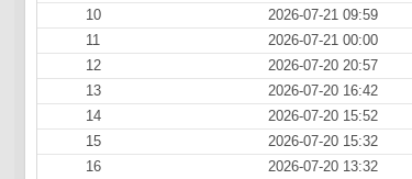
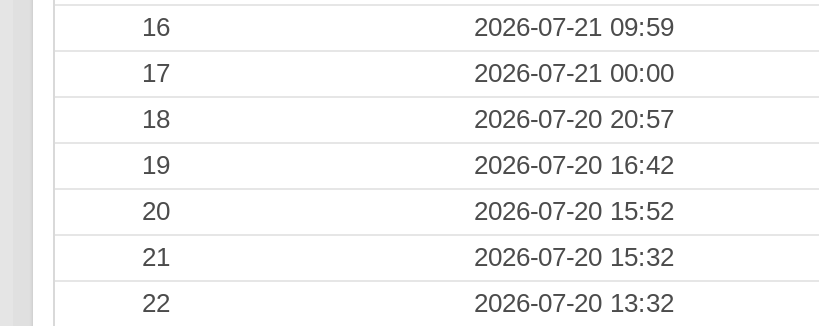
[85,7,101,23] 10 -> [142,12,170,42] 16
[86,32,100,48] 11 -> [142,58,170,88] 17
[85,57,101,74] 12 -> [142,104,170,134] 18
[85,82,101,99] 13 -> [142,150,170,180] 19
[85,108,101,124] 14 -> [142,196,170,226] 20
[85,133,101,149] 15 -> [142,242,170,272] 21
[85,158,101,175] 16 -> [142,288,170,318] 22

